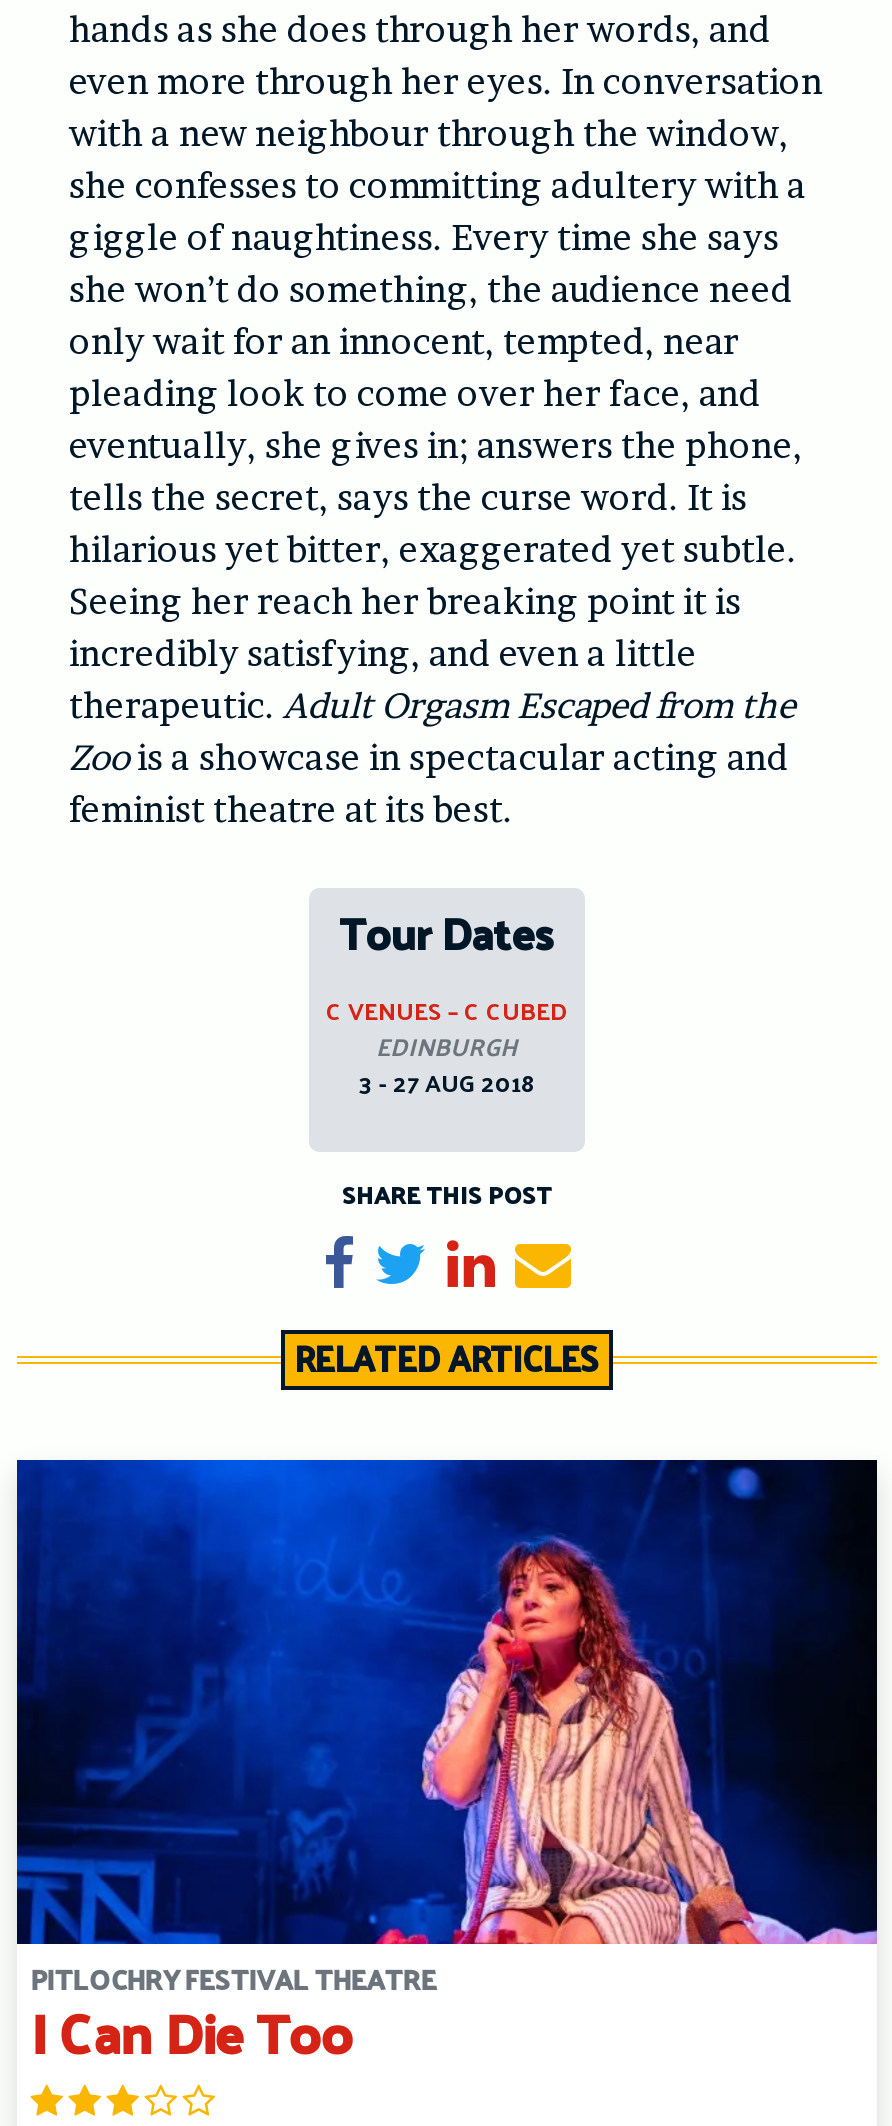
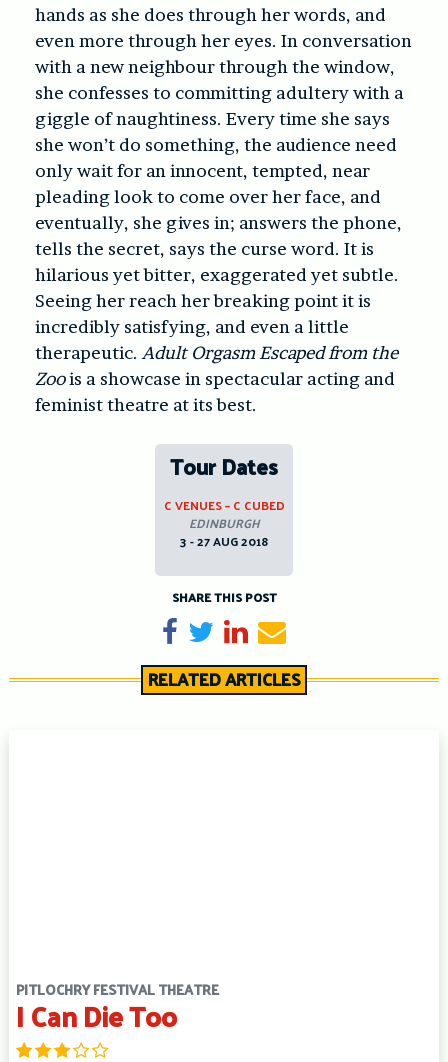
[15,1458,879,1946] [image] -> none

